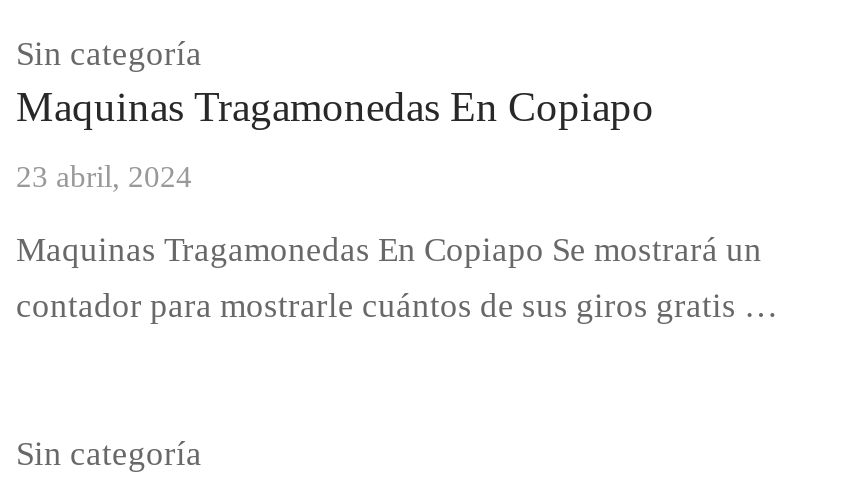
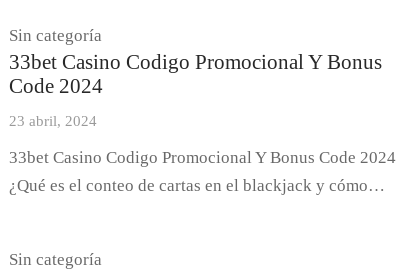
[16,83,654,129] Maquinas Tragamonedas En Copiapo -> [9,50,382,97] 33bet Casino Codigo Promocional Y Bonus | Code 2024
[16,231,762,269] Maquinas Tragamonedas En Copiapo Se mostrará un -> [9,148,396,167] 33bet Casino Codigo Promocional Y Bonus Code 2024
[16,287,778,325] contador para mostrarle cuántos de sus giros gratis … -> [9,176,385,195] ¿Qué es el conteo de cartas en el blackjack y cómo…

